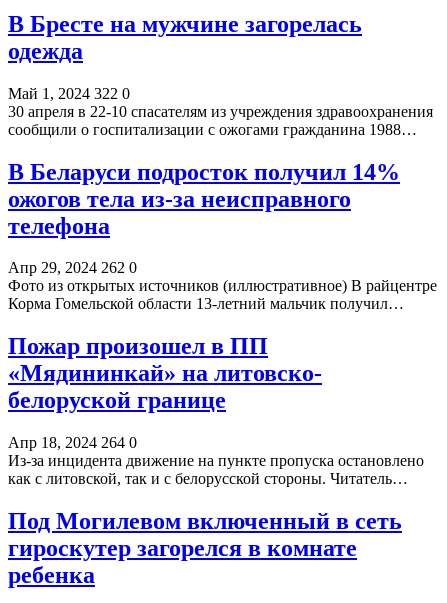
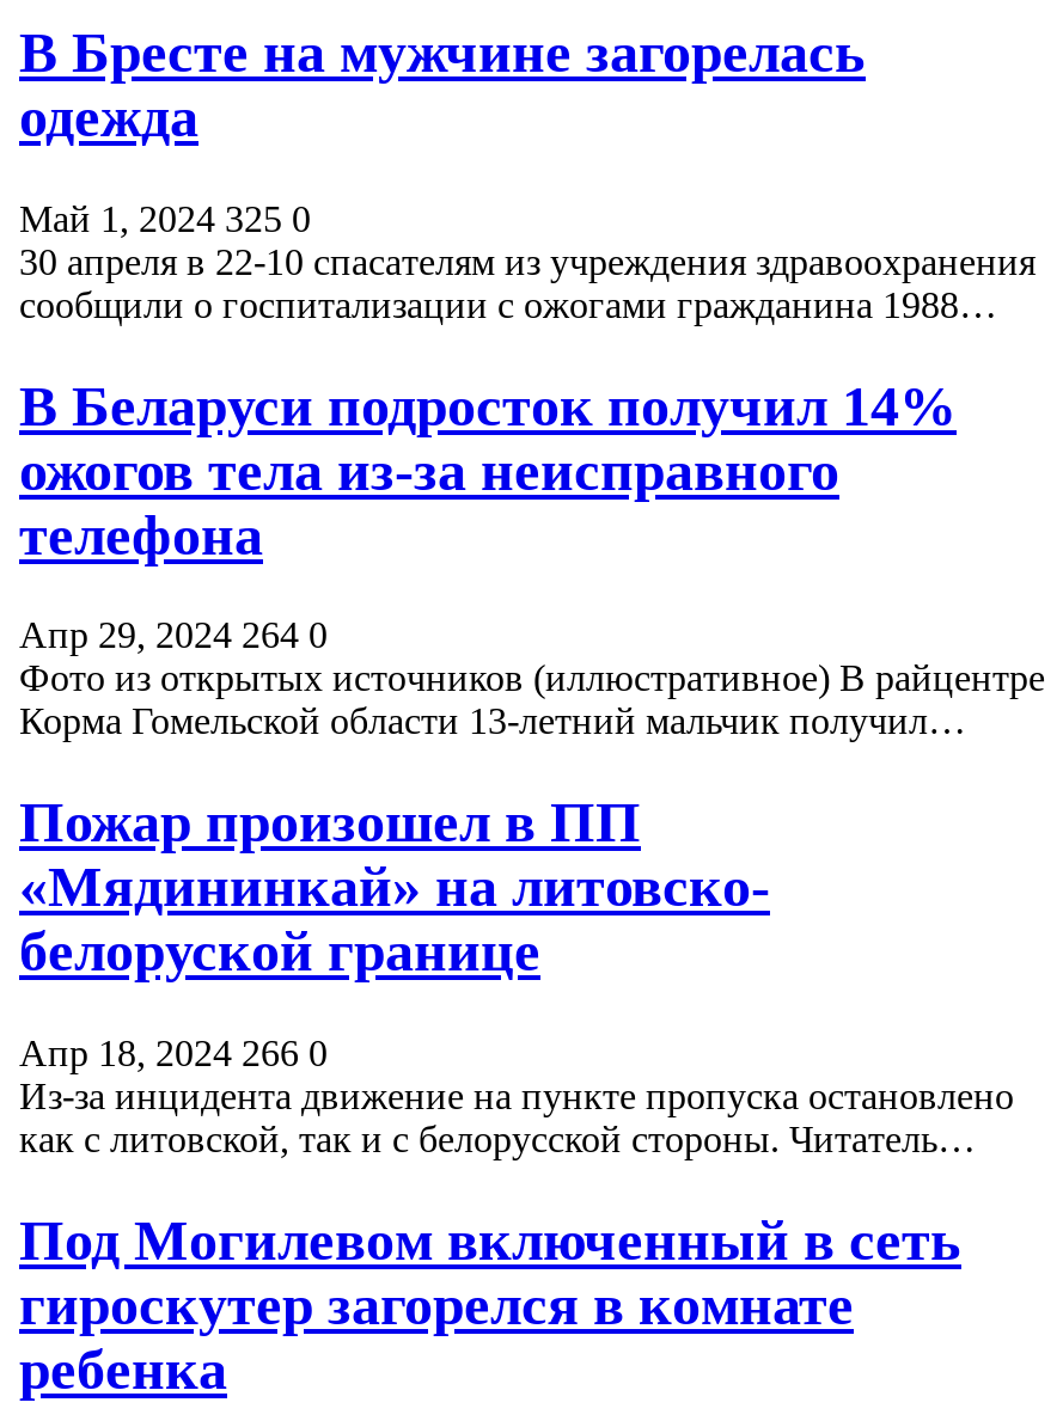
[8,85,130,102] Май 1, 2024 322 0 -> [19,197,311,238] Май 1, 2024 325 0
[8,259,137,276] Апр 29, 2024 262 0 -> [19,615,328,656] Апр 29, 2024 264 0
[8,434,137,451] Апр 18, 2024 264 0 -> [19,1033,328,1074] Апр 18, 2024 266 0

